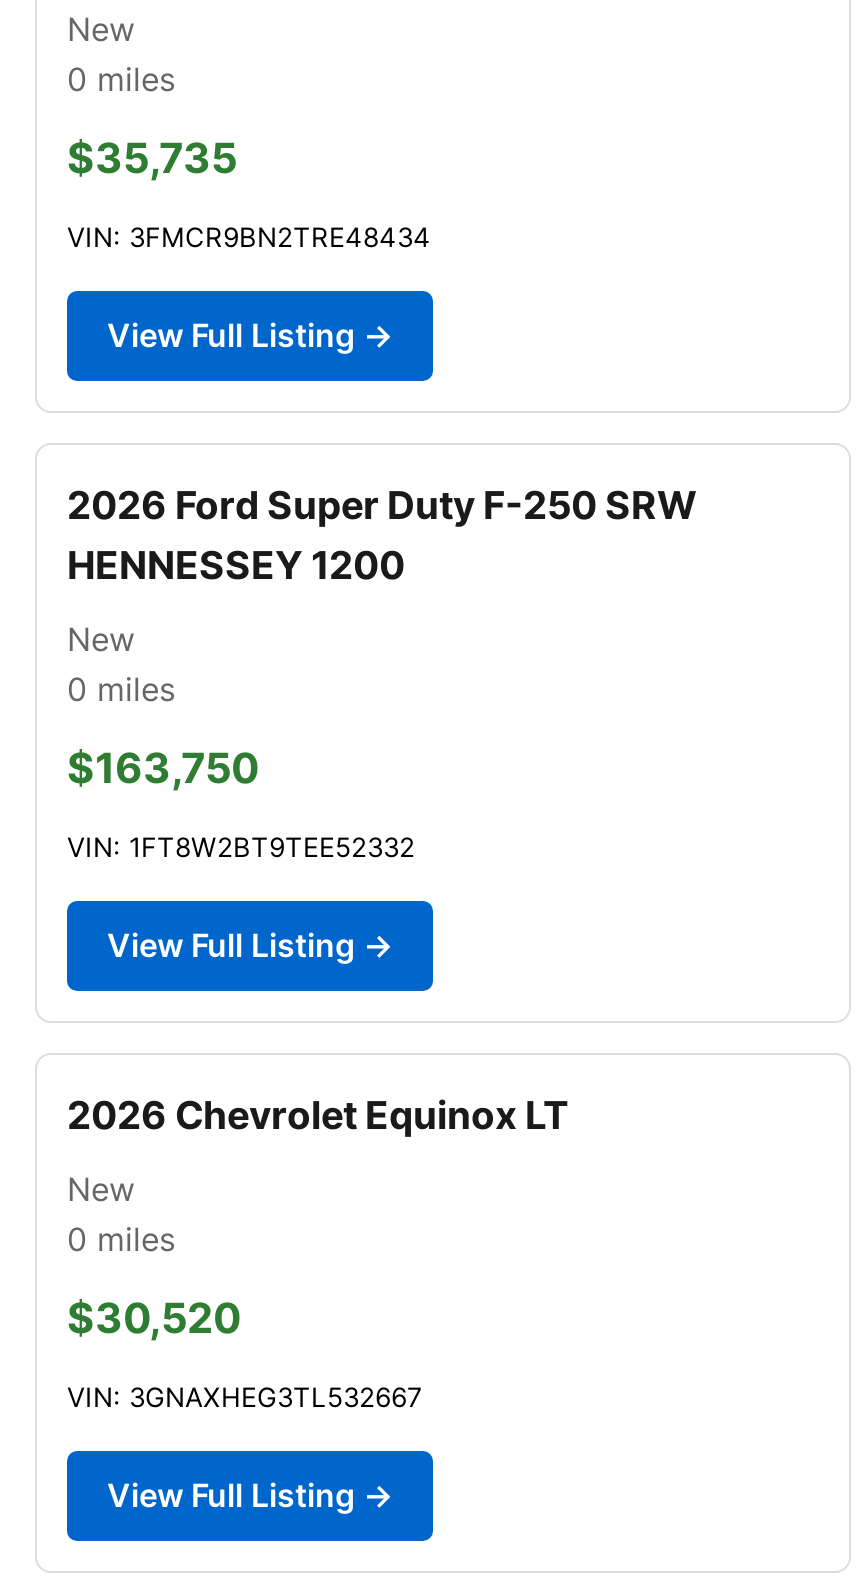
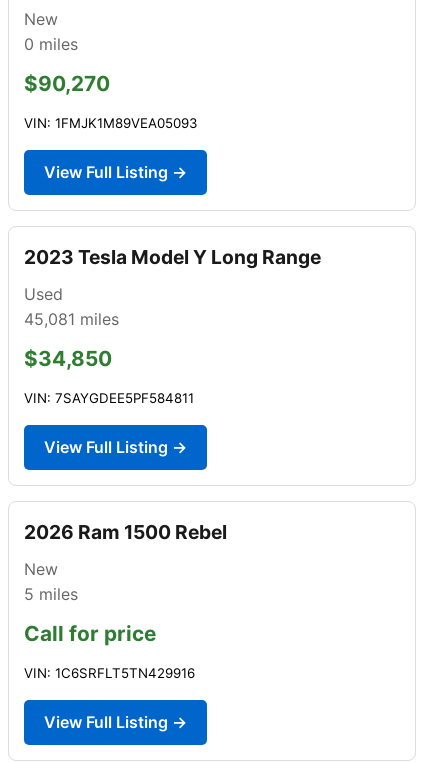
[67,133,237,183] $35,735 -> [24,71,110,96] $90,270
[67,221,431,253] VIN: 3FMCR9BN2TRE48434 -> [24,115,197,131] VIN: 1FMJK1M89VEA05093
[67,481,697,589] 2026 Ford Super Duty F-250 SRW | HENNESSEY 1200 -> [24,245,321,269] 2023 Tesla Model Y Long Range
[67,619,175,709] New | 0 miles -> [24,284,119,329] Used | 45,081 miles
[67,743,259,793] $163,750 -> [24,346,112,371] $34,850
[67,831,415,863] VIN: 1FT8W2BT9TEE52332 -> [24,390,194,406] VIN: 7SAYGDEE5PF584811
[67,1091,569,1139] 2026 Chevrolet Equinox LT -> [24,520,227,544] 2026 Ram 1500 Rebel
[67,1219,175,1259] 0 miles -> [24,584,78,604] 5 miles
[67,1293,241,1343] $30,520 -> [24,621,156,646] Call for price
[67,1381,423,1413] VIN: 3GNAXHEG3TL532667 -> [24,665,195,681] VIN: 1C6SRFLT5TN429916

